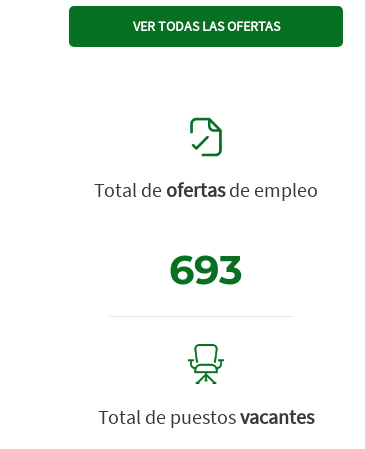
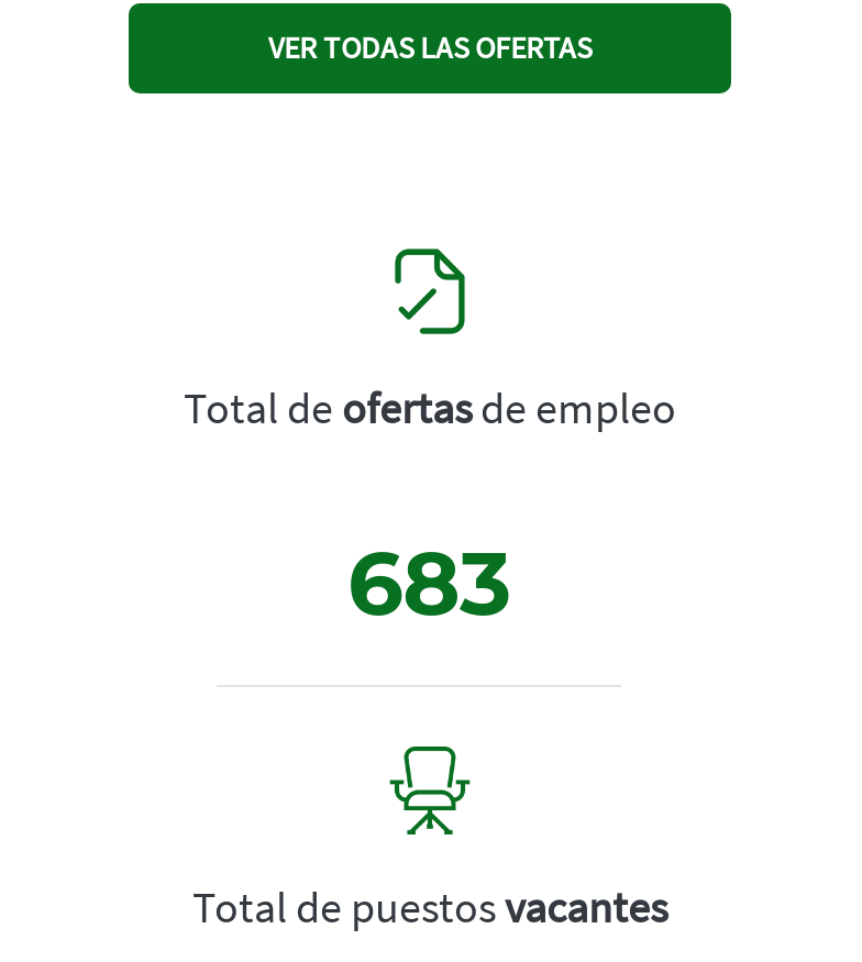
[169,245,243,294] 693 -> [347,529,512,637] 683

